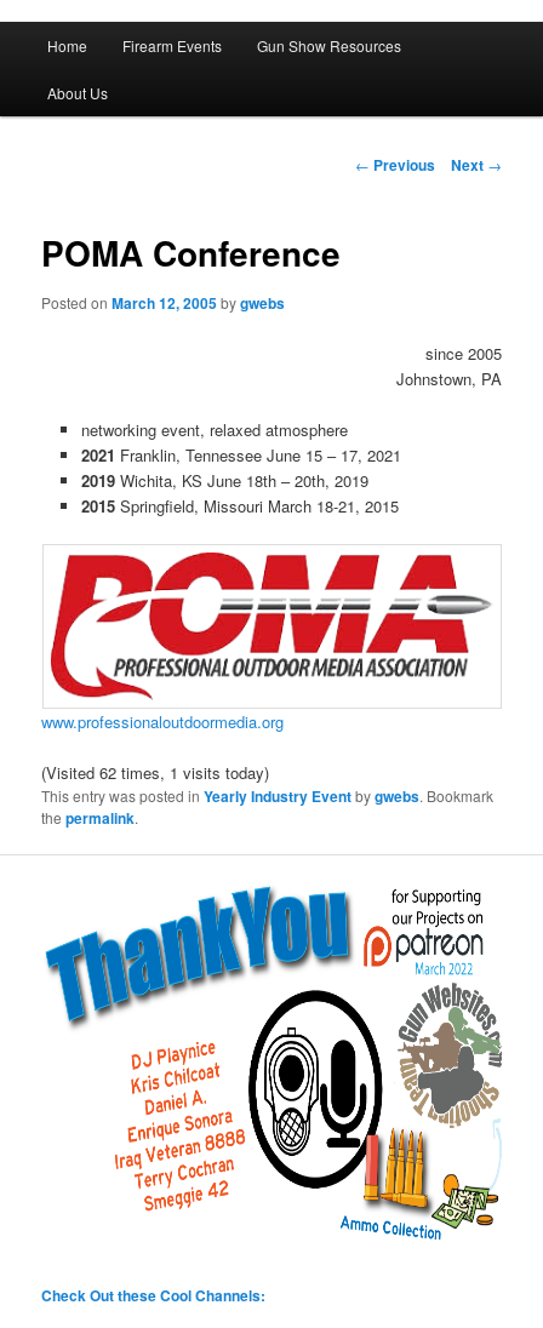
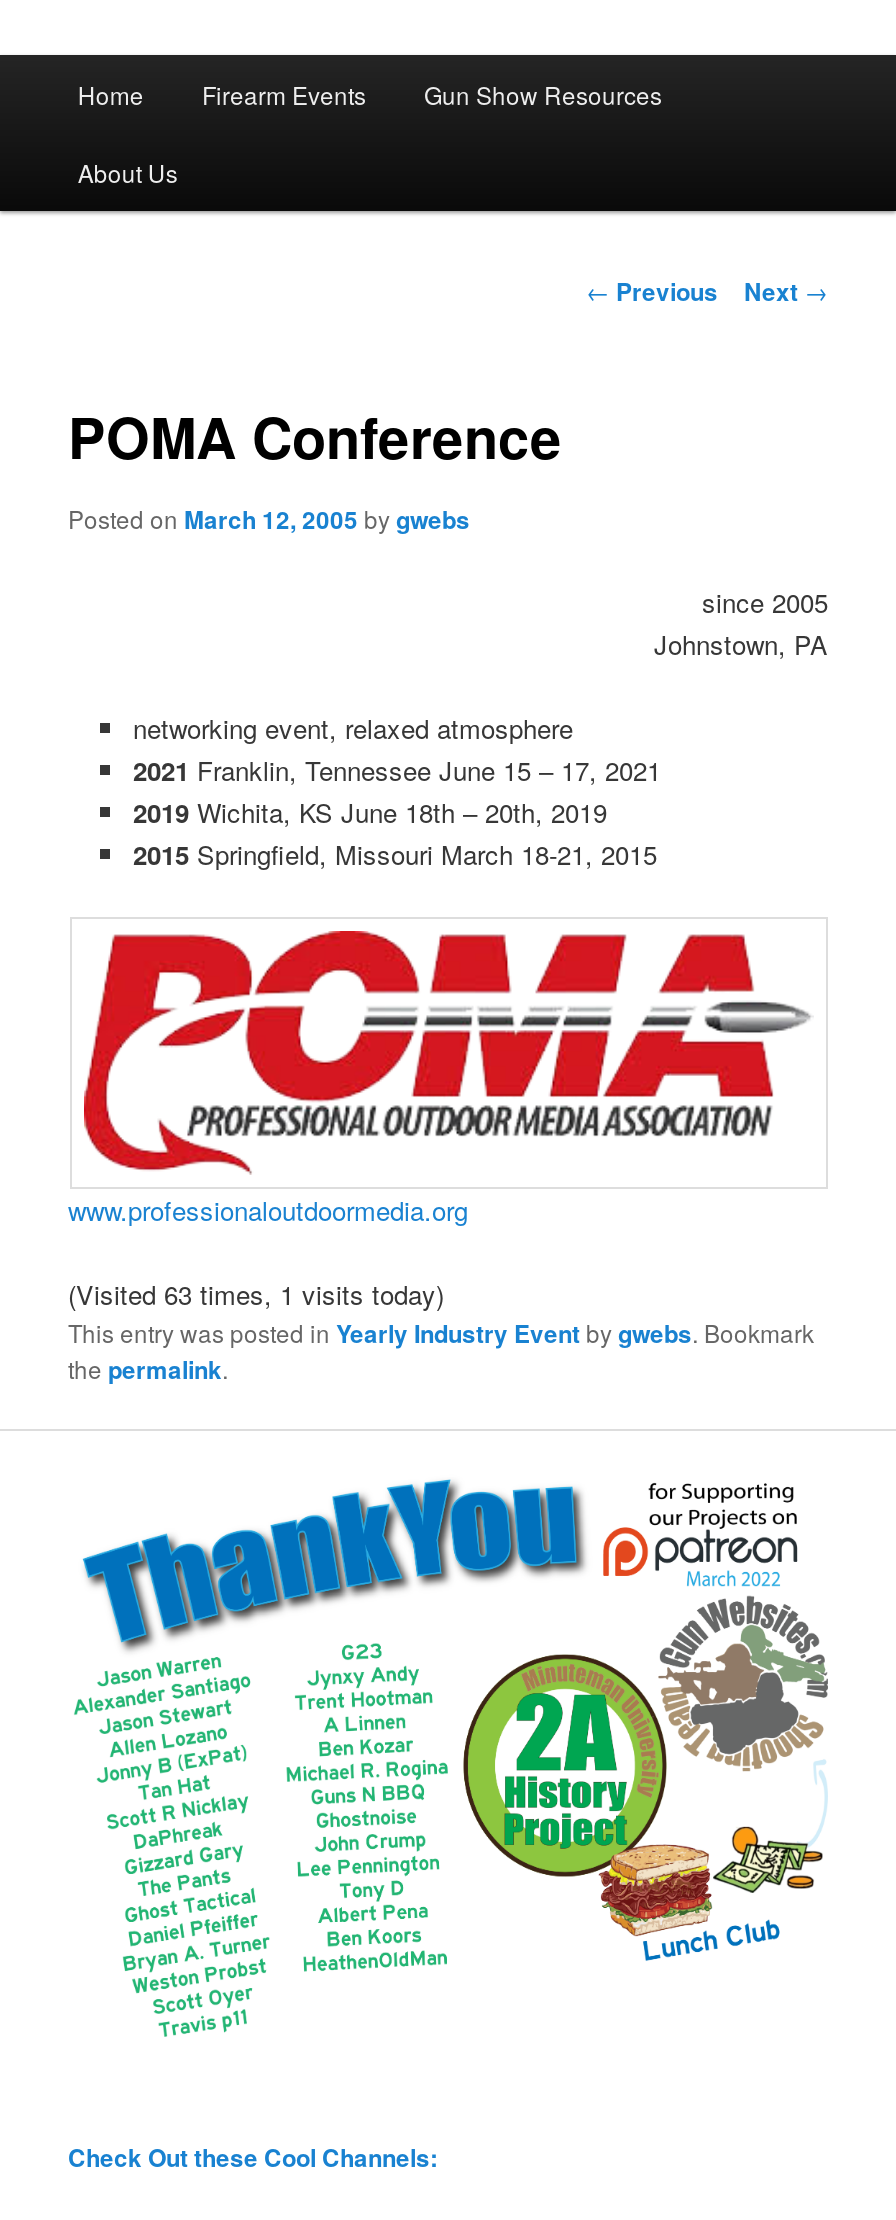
[41,761,269,784] (Visited 62 times, 1 visits today) -> [68,1275,444,1313] (Visited 63 times, 1 visits today)
[45,886,503,1241] [image] -> [72,1479,830,2063] [image]

